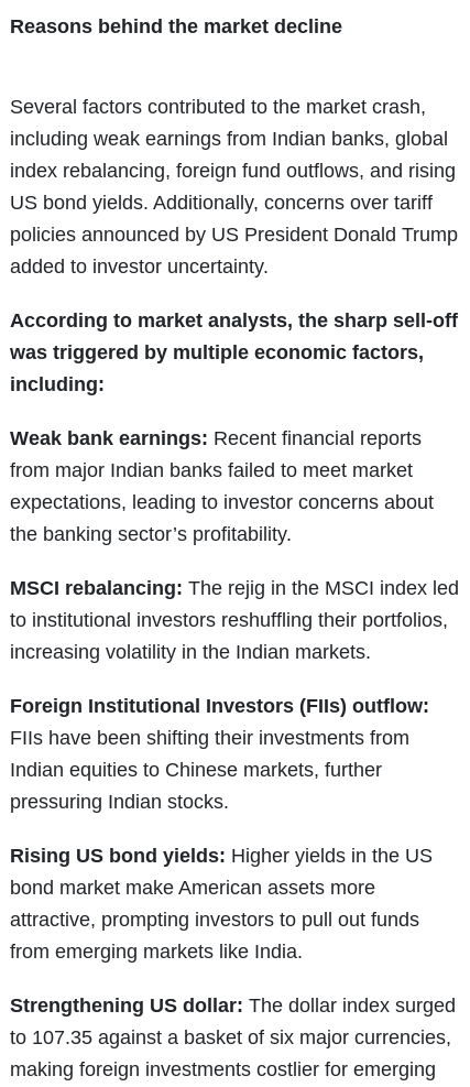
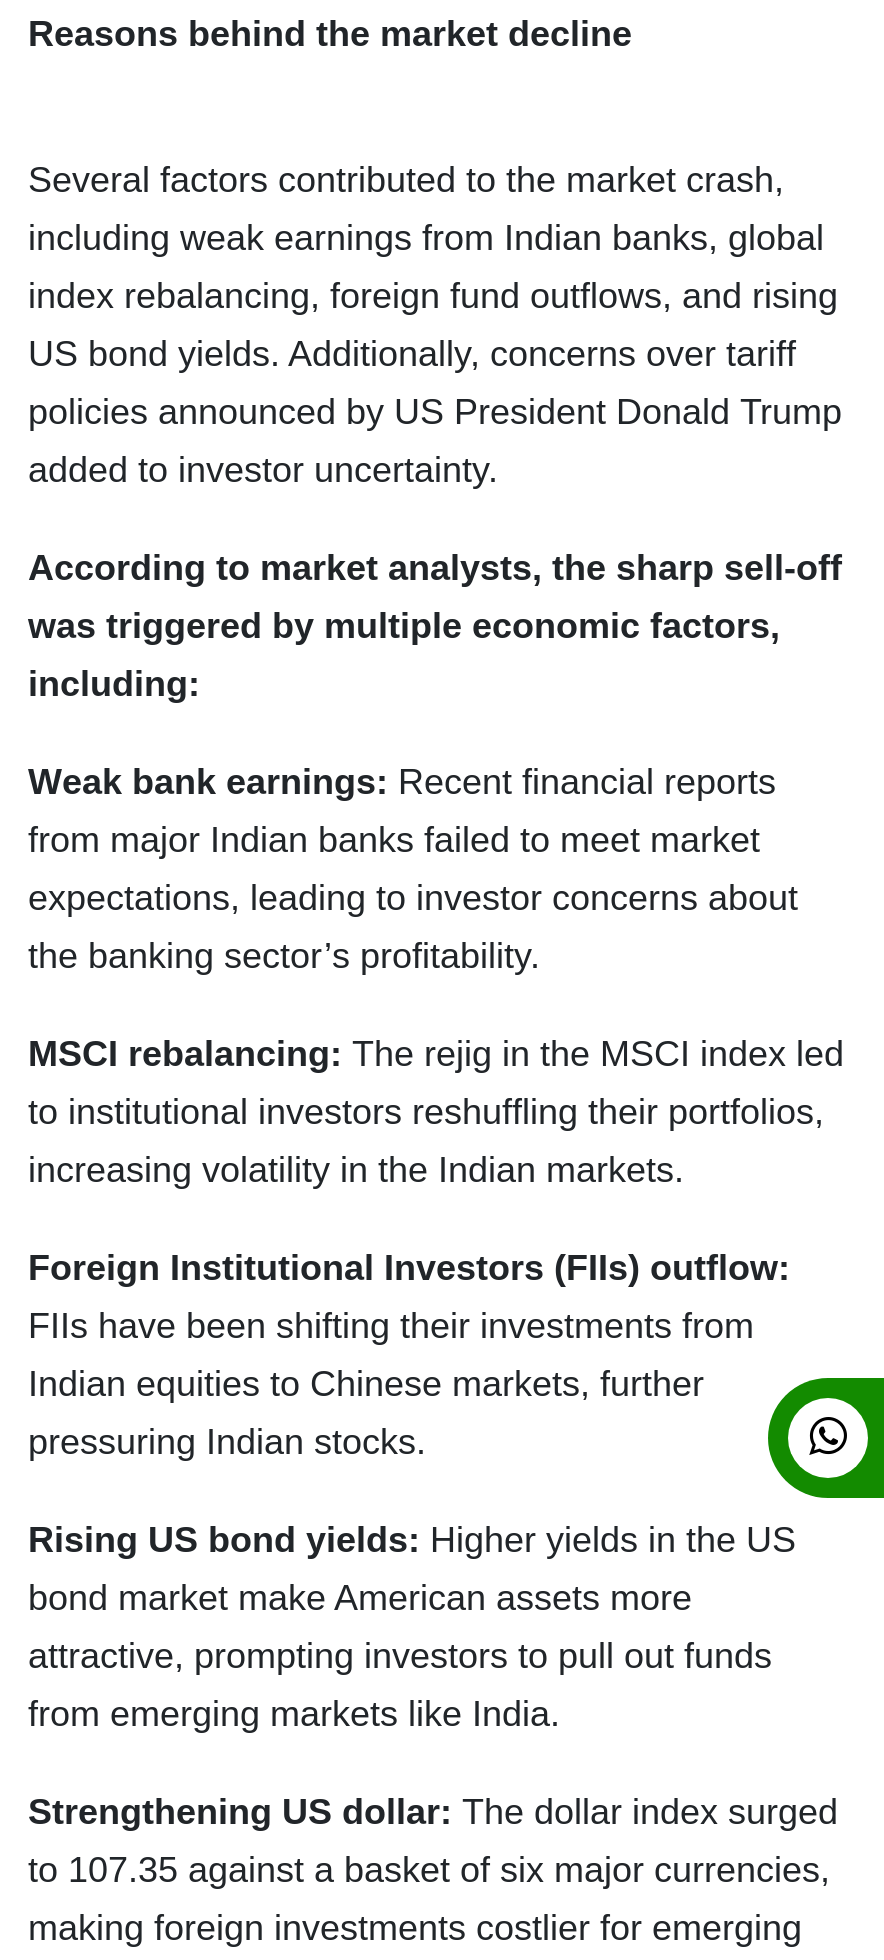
none -> [766,1376,878,1500] [image]

